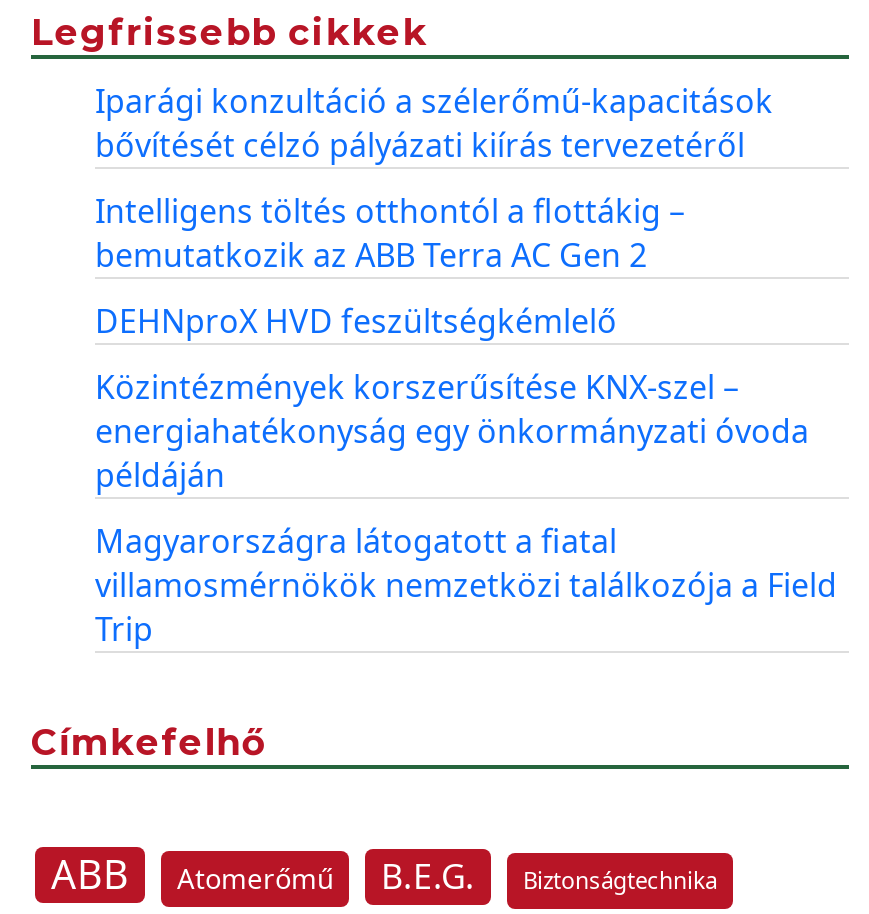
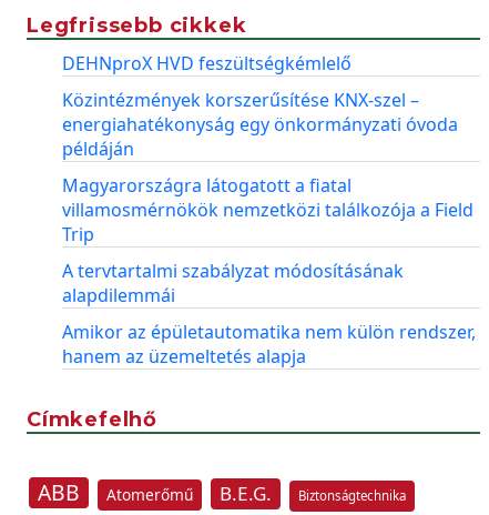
[95,79,773,277] Iparági konzultáció a szélerőmű-kapacitások | bővítését célzó pályázati kiírás tervezetéről | Intelligens töltés otthontól a flottákig – | bemutatkozik az ABB Terra AC Gen 2 -> none
moved [95,299,837,651] -> [62,51,473,246]: DEHNproX HVD feszültségkémlelő | Közintézmények korszerűsítése KNX-szel – | energiahatékonyság egy önkormányzati óvoda | példáján | Magyarországra látogatott a fiatal | villamosmérnökök nemzetközi találkozója a Field | Trip
none -> [62,259,476,368] A tervtartalmi szabályzat módosításának | alapdilemmái | Amikor az épületautomatika nem külön rendszer, | hanem az üzemeltetés alapja

